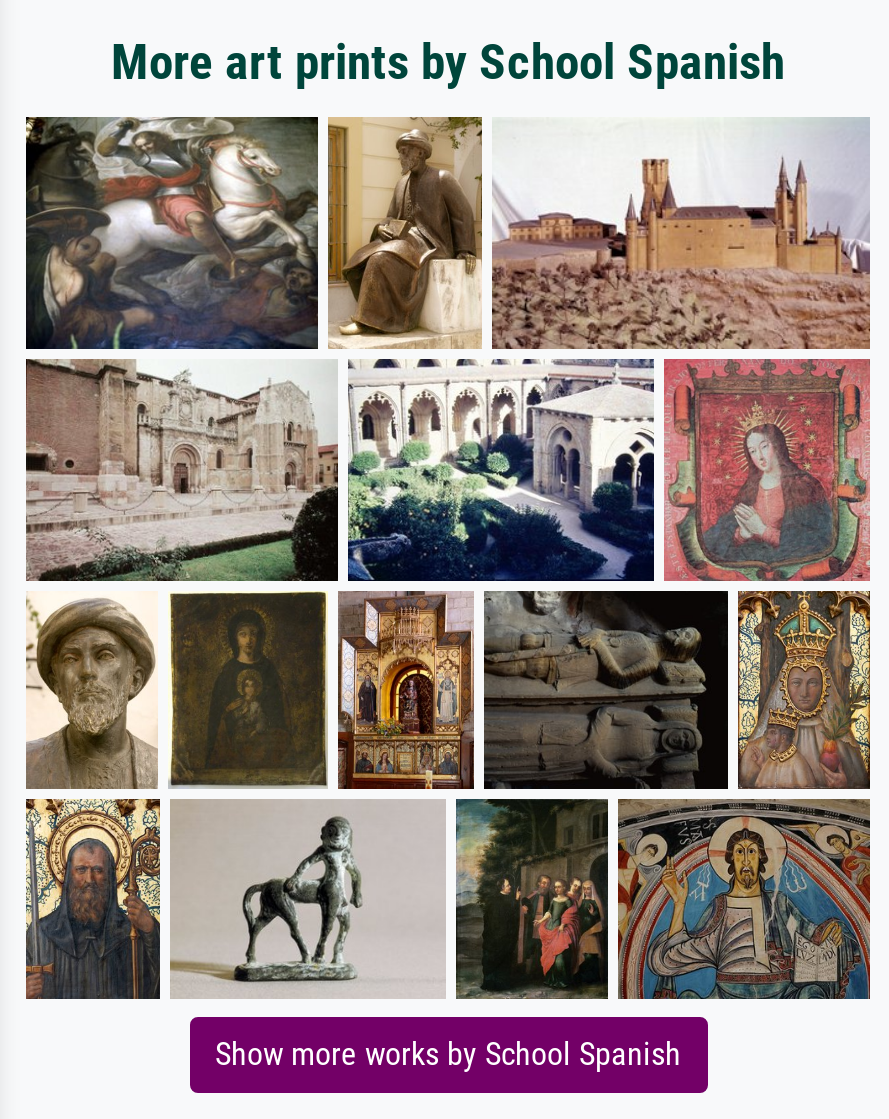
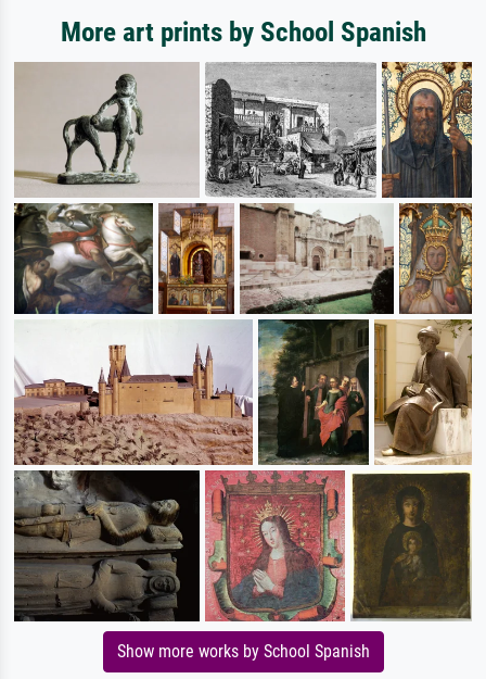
[24,117,872,1001] [image] -> [13,61,473,623] [image]

